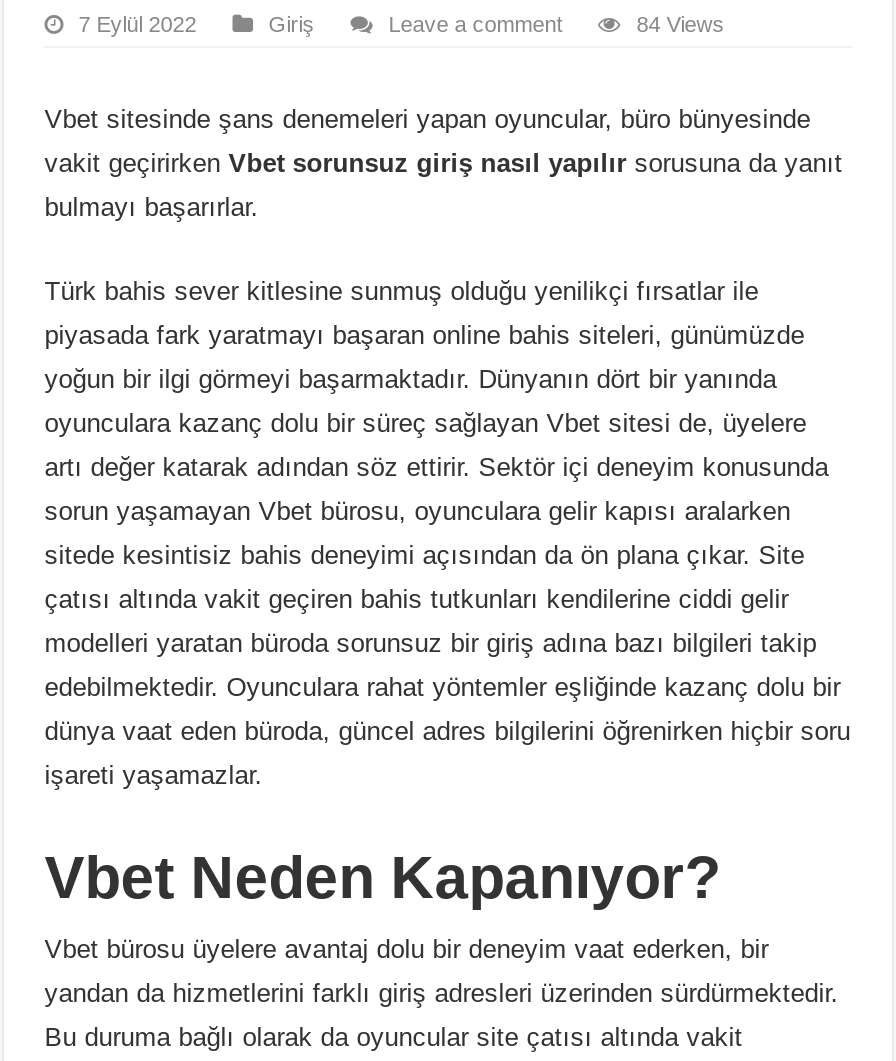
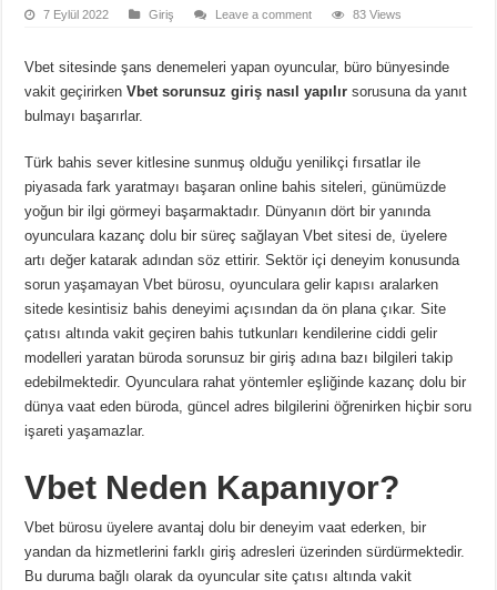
[636,12,724,36] 84 Views -> [353,8,402,21] 83 Views

